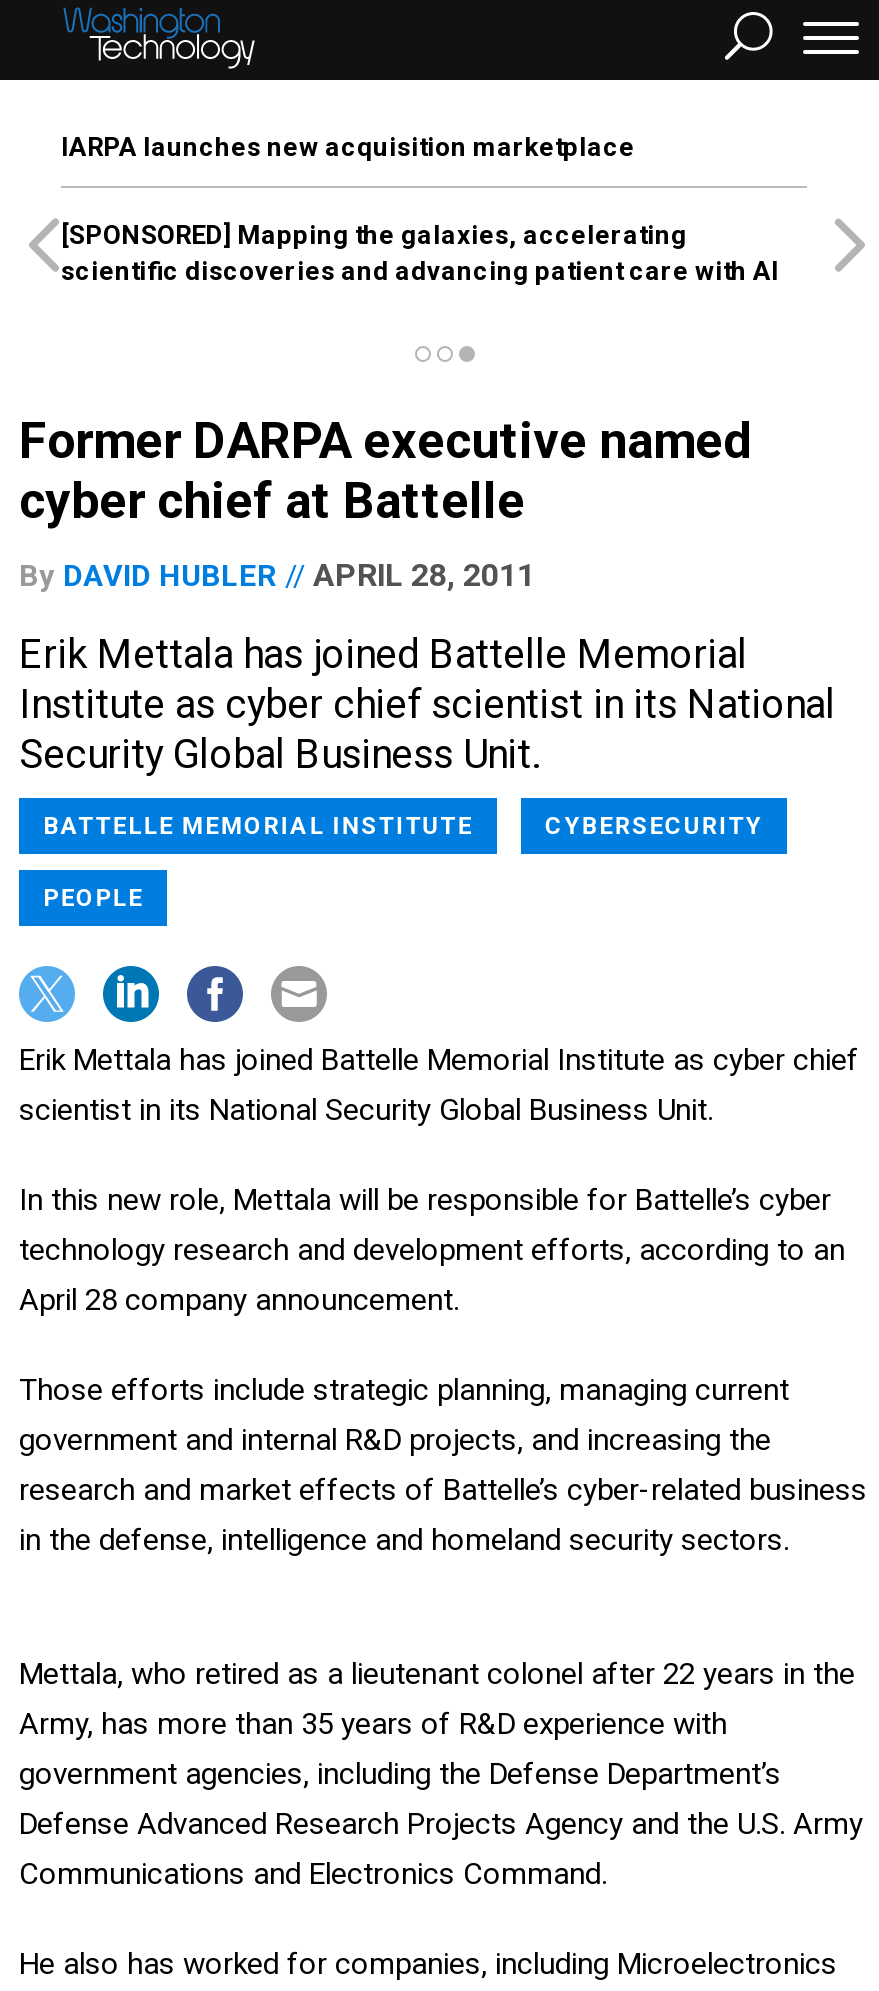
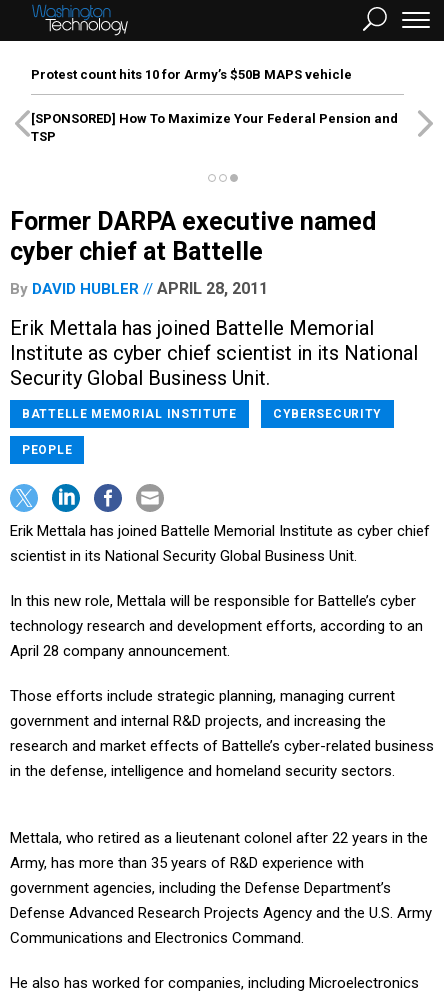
[61,132,635,162] IARPA launches new acquisition marketplace -> [31,67,352,82] Protest count hits 10 for Army’s $50B MAPS vehicle
[61,220,779,286] [SPONSORED] Mapping the galaxies, accelerating | scientific discoveries and advancing patient care with AI -> [31,111,398,144] [SPONSORED] How To Maximize Your Federal Pension and | TSP

